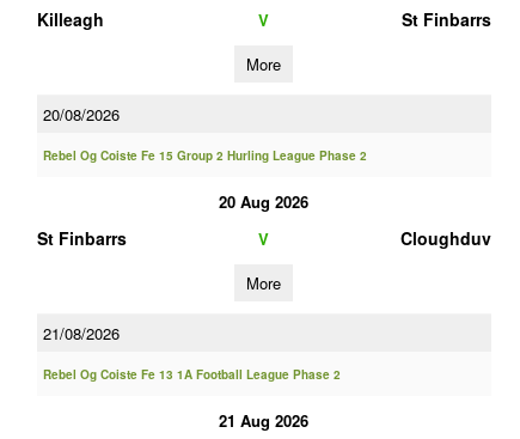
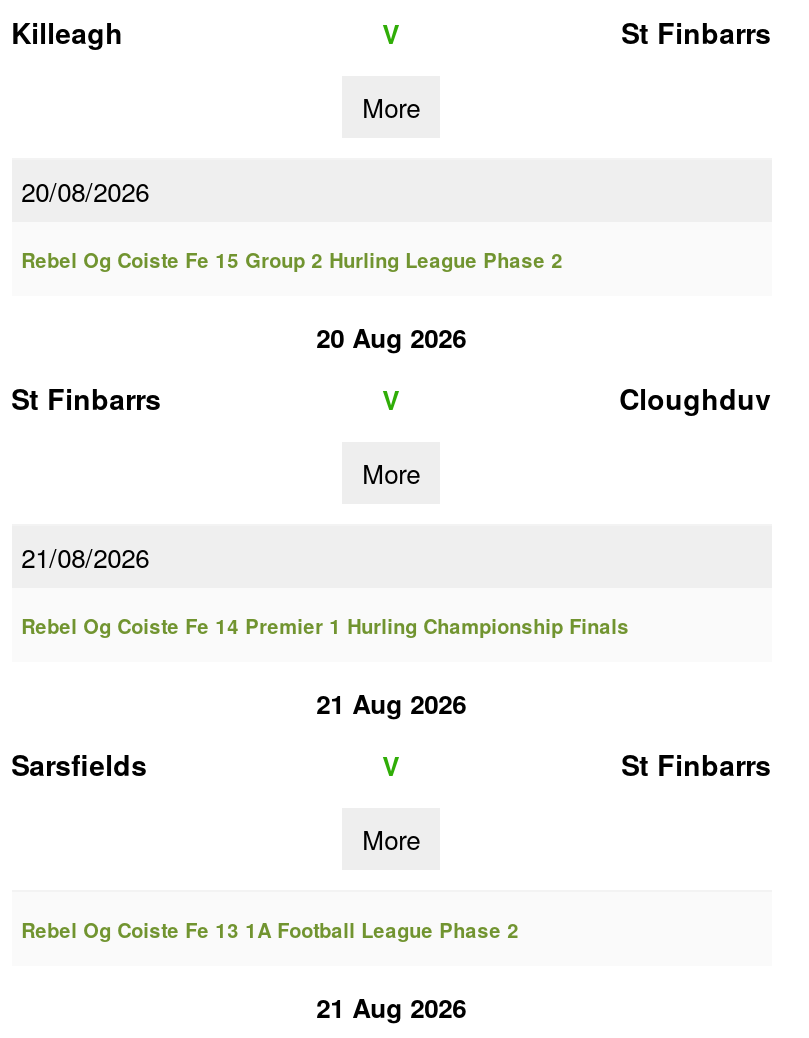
none -> [11,612,771,858] Rebel Og Coiste Fe 14 Premier 1 Hurling Championship Finals | 21 Aug 2026 | Sarsfields | V | St Finbarrs | More

